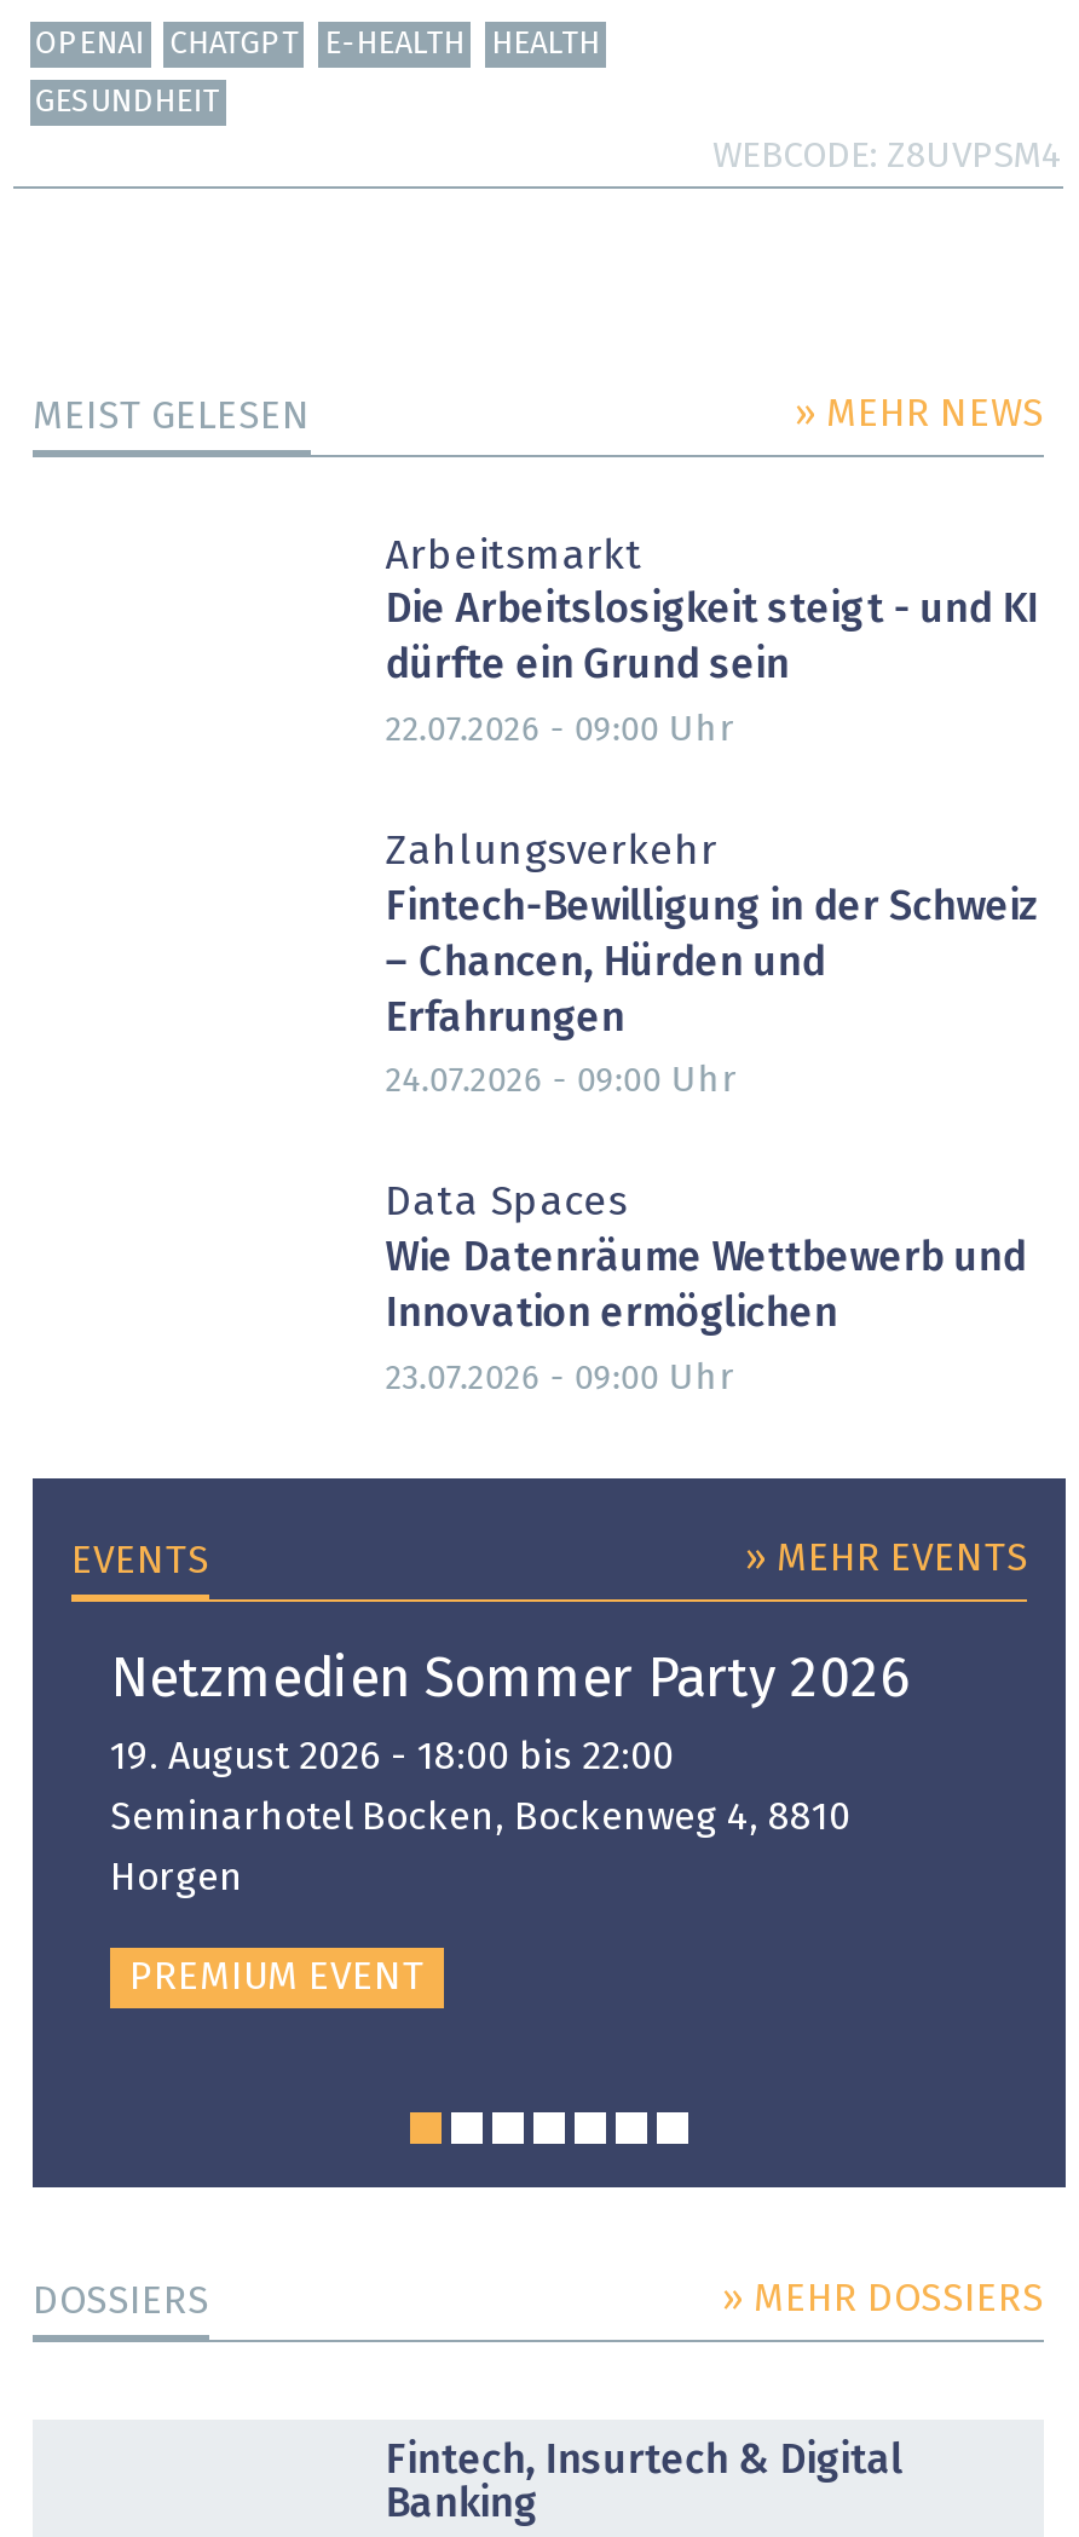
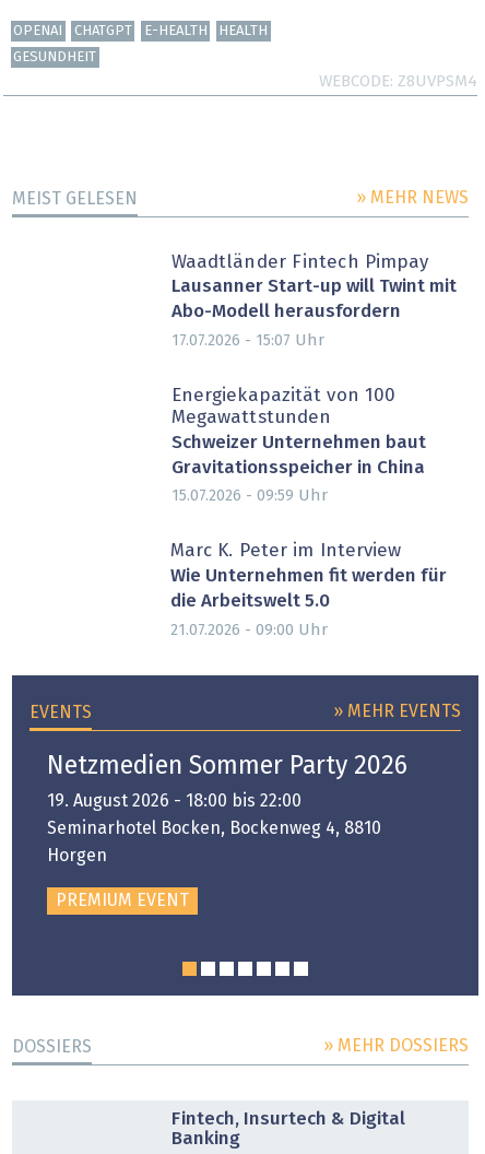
[385,536,1039,688] Arbeitsmarkt | Die Arbeitslosigkeit steigt - und KI | dürfte ein Grund sein -> [171,253,456,322] Waadtländer Fintech Pimpay | Lausanner Start-up will Twint mit | Abo-Modell herausfordern
[385,711,734,748] 22.07.2026 - 09:00 Uhr -> [171,332,324,349] 17.07.2026 - 15:07 Uhr
[385,832,1039,1040] Zahlungsverkehr | Fintech-Bewilligung in der Schweiz | – Chancen, Hürden und | Erfahrungen -> [171,387,426,477] Energiekapazität von 100 | Megawattstunden | Schweizer Unternehmen baut | Gravitationsspeicher in China
[385,1063,736,1099] 24.07.2026 - 09:00 Uhr -> [171,488,327,504] 15.07.2026 - 09:59 Uhr
[385,1184,1027,1336] Data Spaces | Wie Datenräume Wettbewerb und | Innovation ermöglichen -> [170,542,447,611] Marc K. Peter im Interview | Wie Unternehmen fit werden für | die Arbeitswelt 5.0
[385,1359,734,1395] 23.07.2026 - 09:00 Uhr -> [170,621,327,638] 21.07.2026 - 09:00 Uhr

